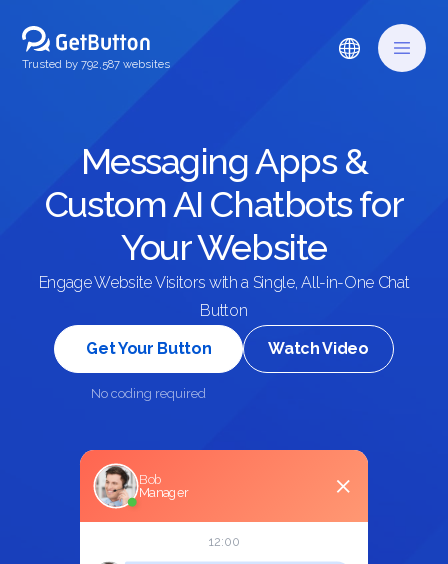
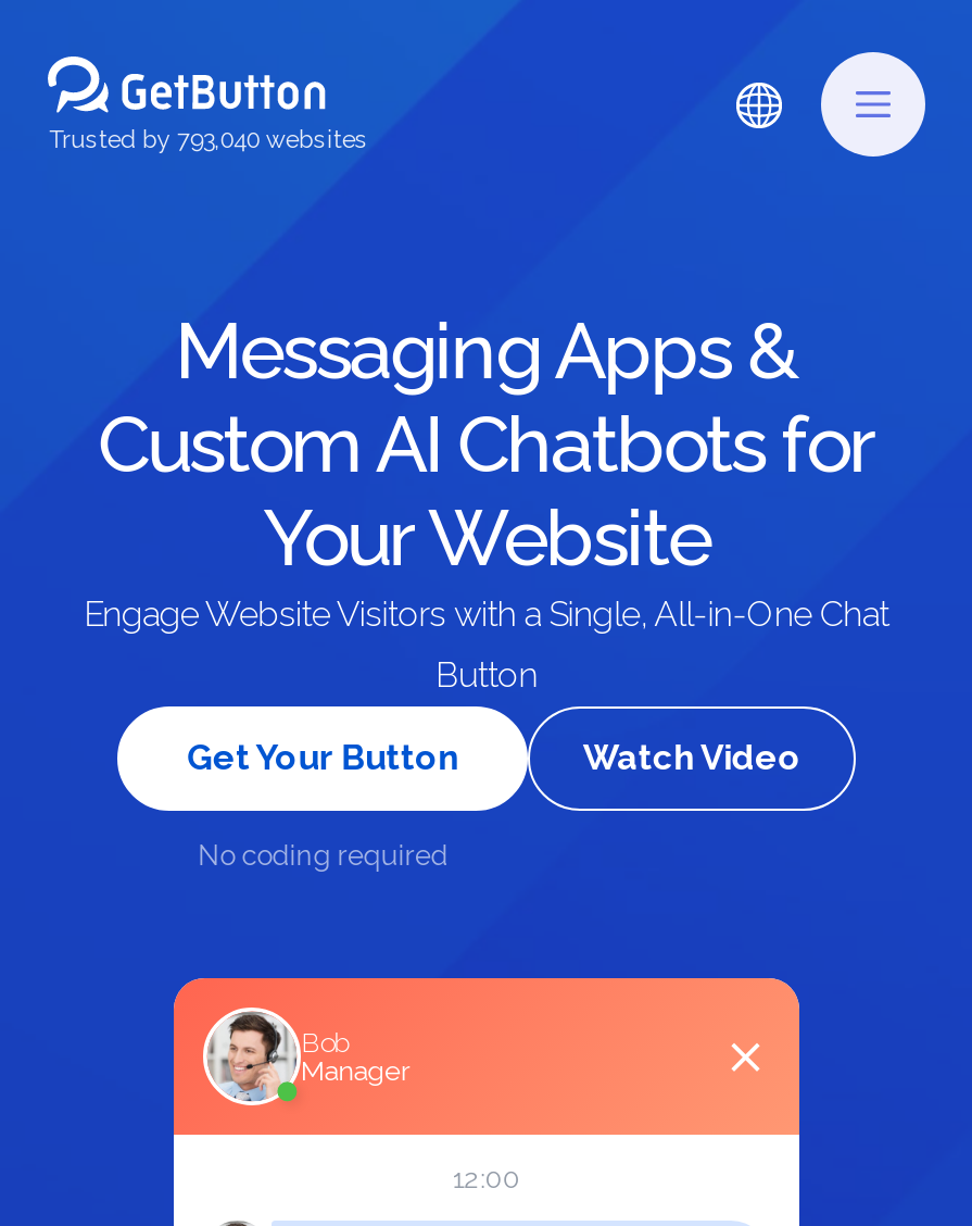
[22,57,170,71] Trusted by 792,587 websites -> [49,123,368,154] Trusted by 793,040 websites

